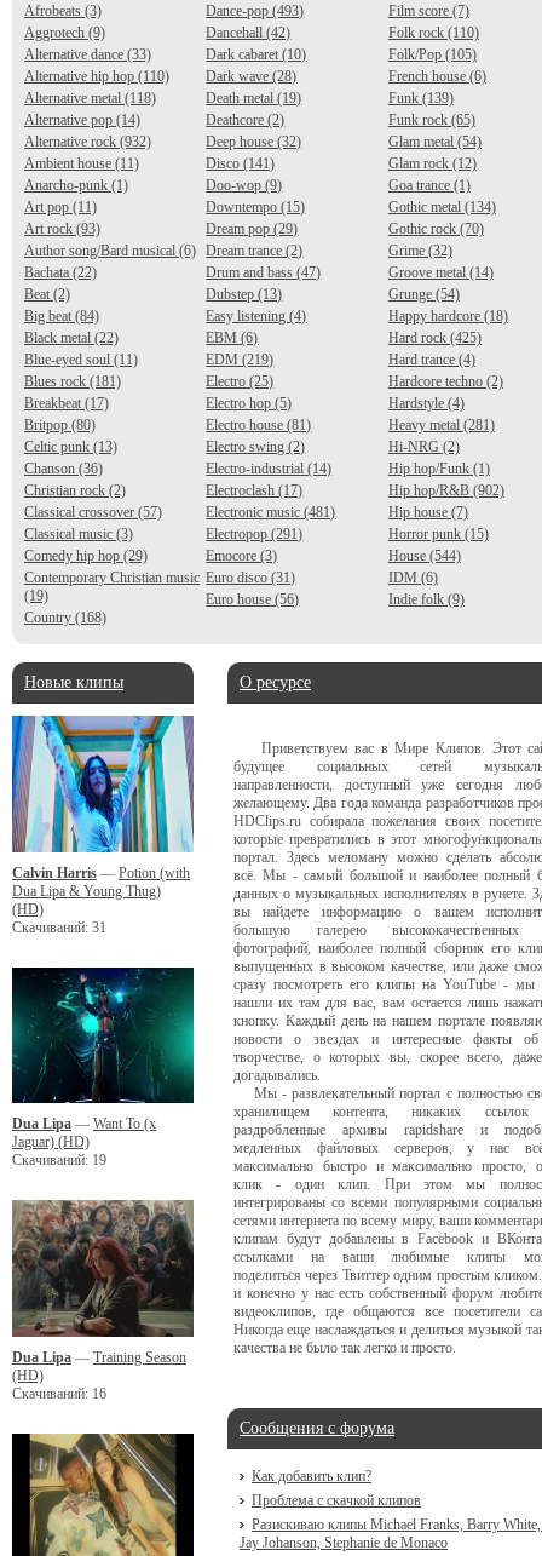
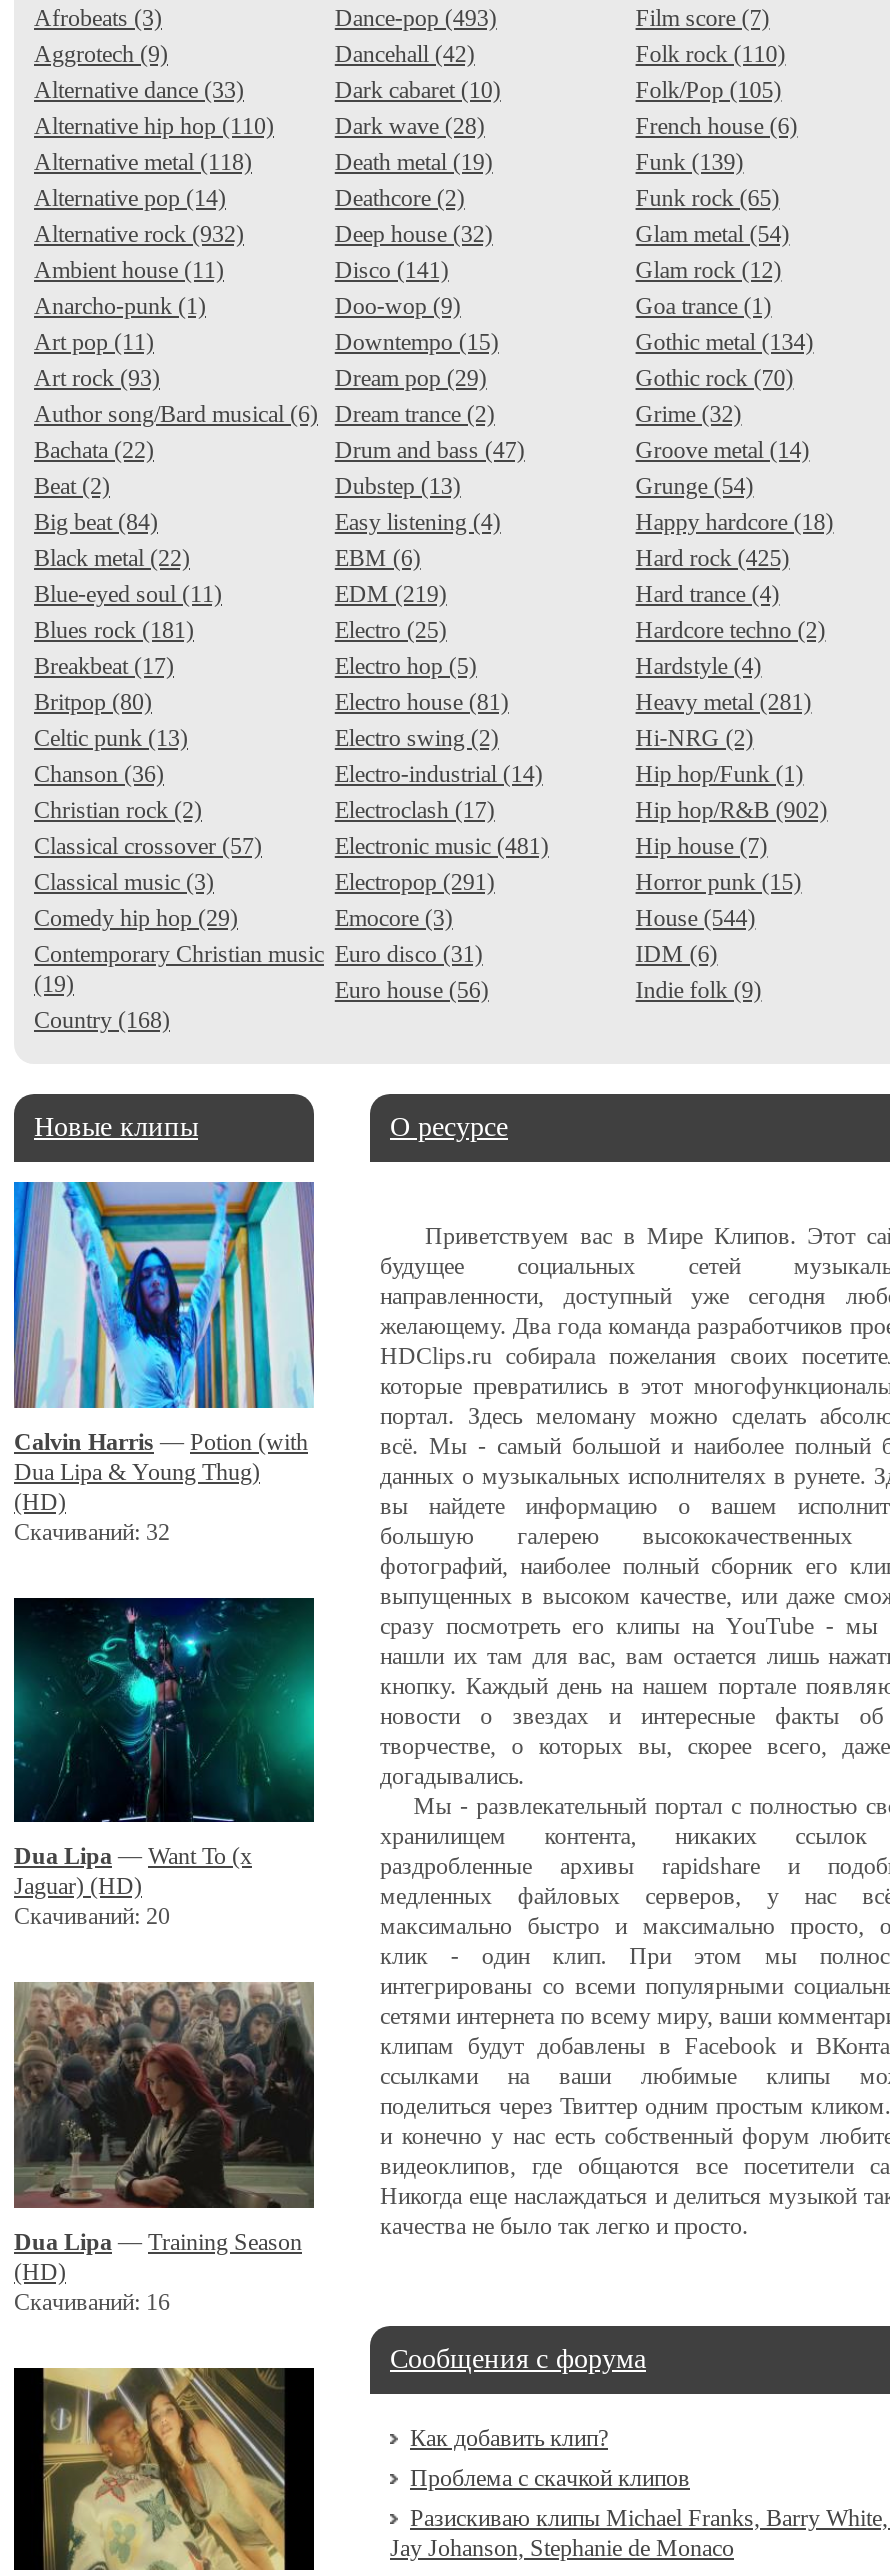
[12,918,106,935] Скачиваний: 31 -> [14,1517,170,1545] Скачиваний: 32
[12,1152,106,1169] Скачиваний: 19 -> [14,1902,170,1930] Скачиваний: 20

